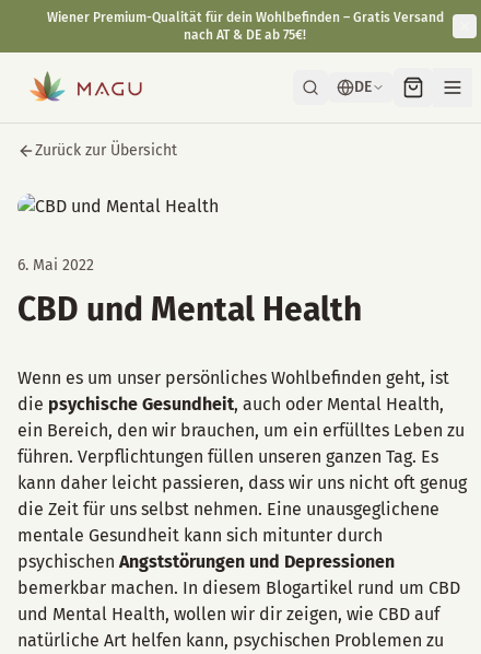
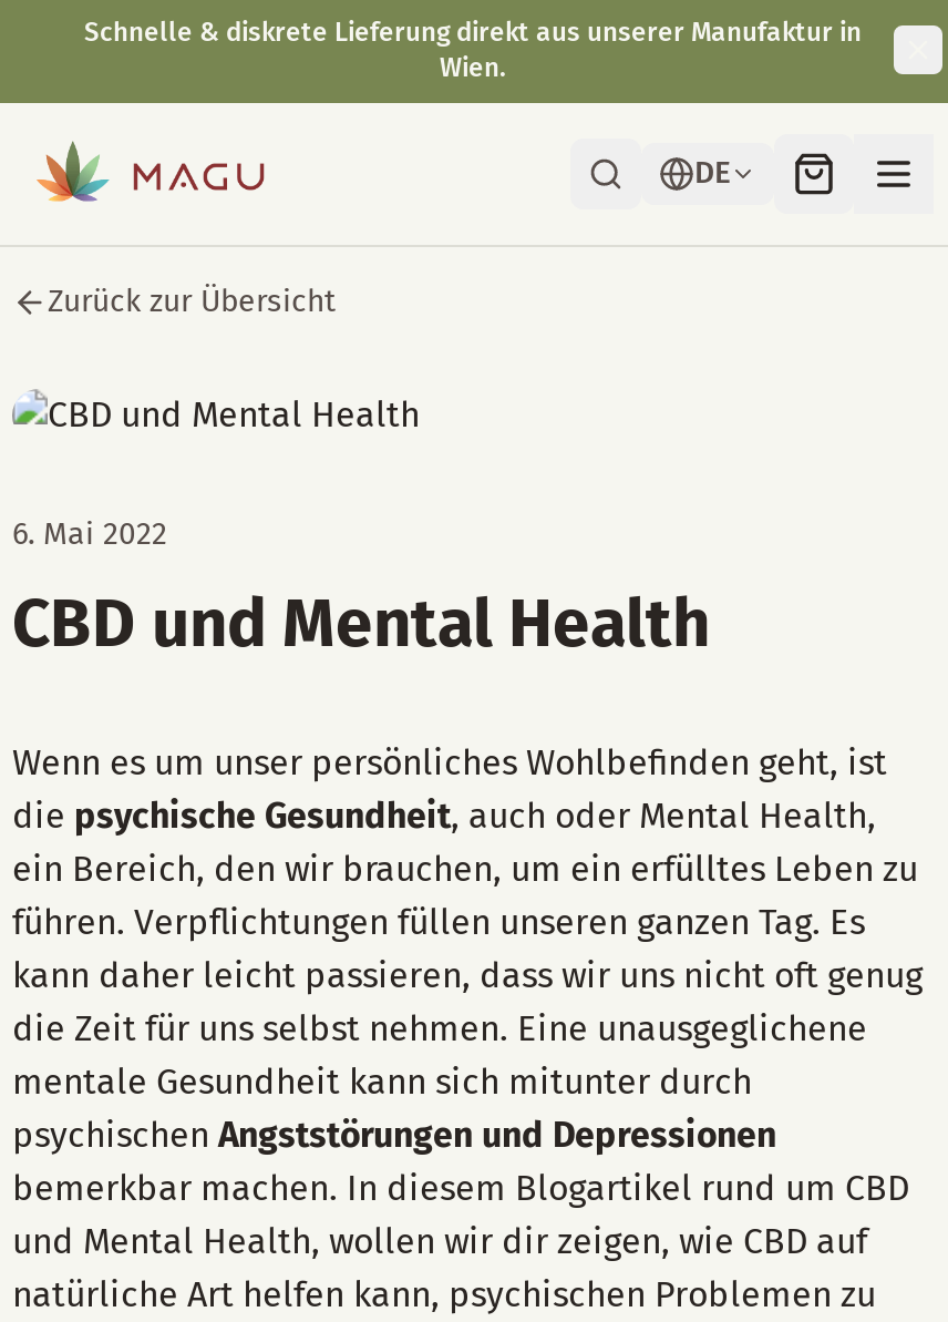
[46,10,443,43] Wiener Premium-Qualität für dein Wohlbefinden – Gratis Versand | nach AT & DE ab 75€! -> [84,17,862,83] Schnelle & diskrete Lieferung direkt aus unserer Manufaktur in | Wien.

